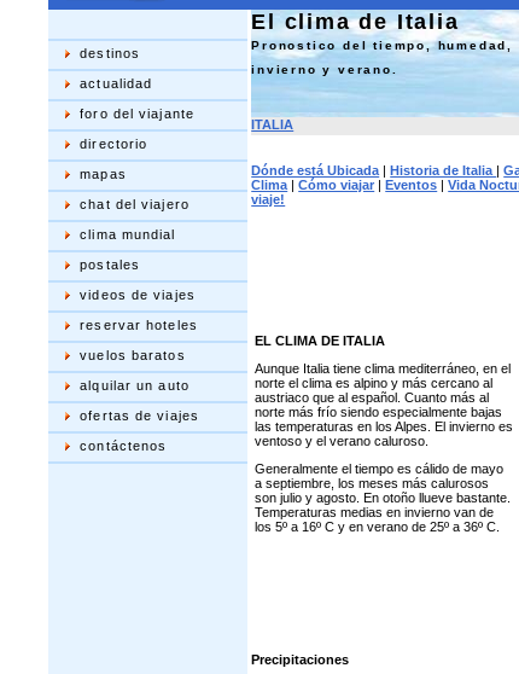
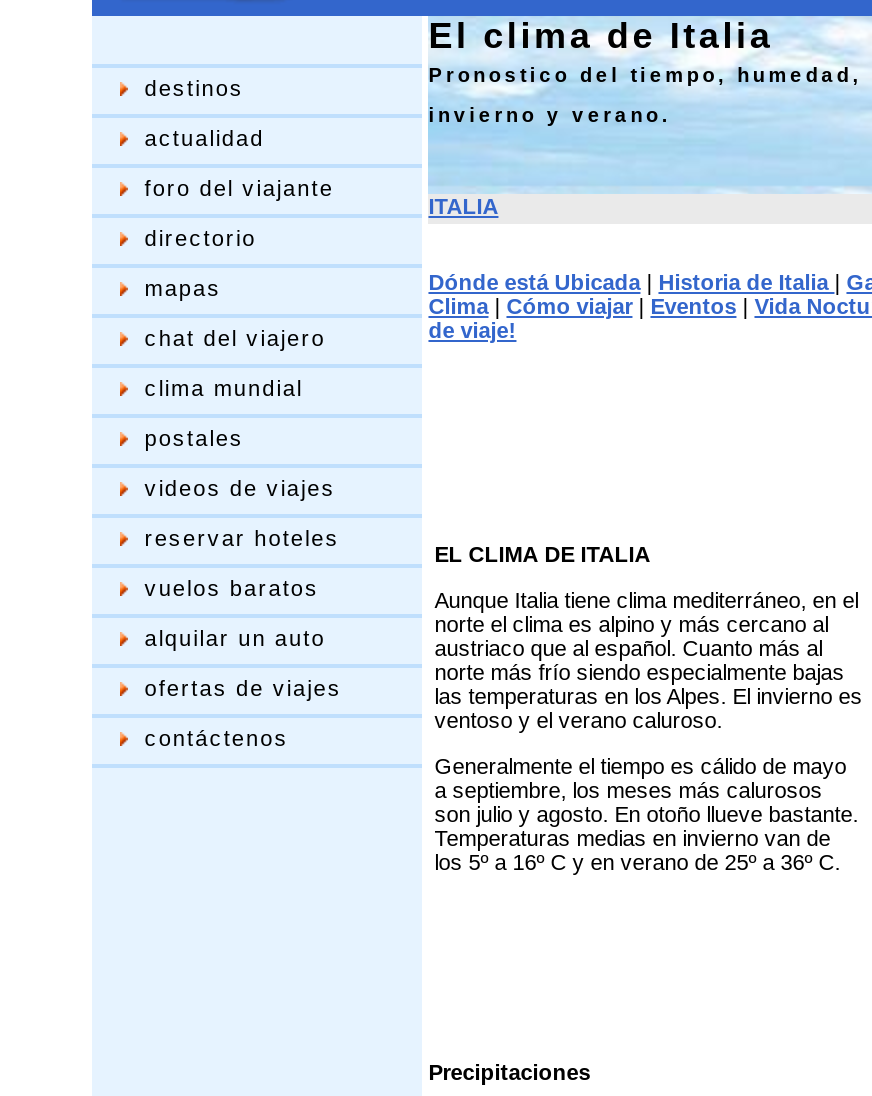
[251,192,285,207] viaje! -> [428,318,516,342] de viaje!

